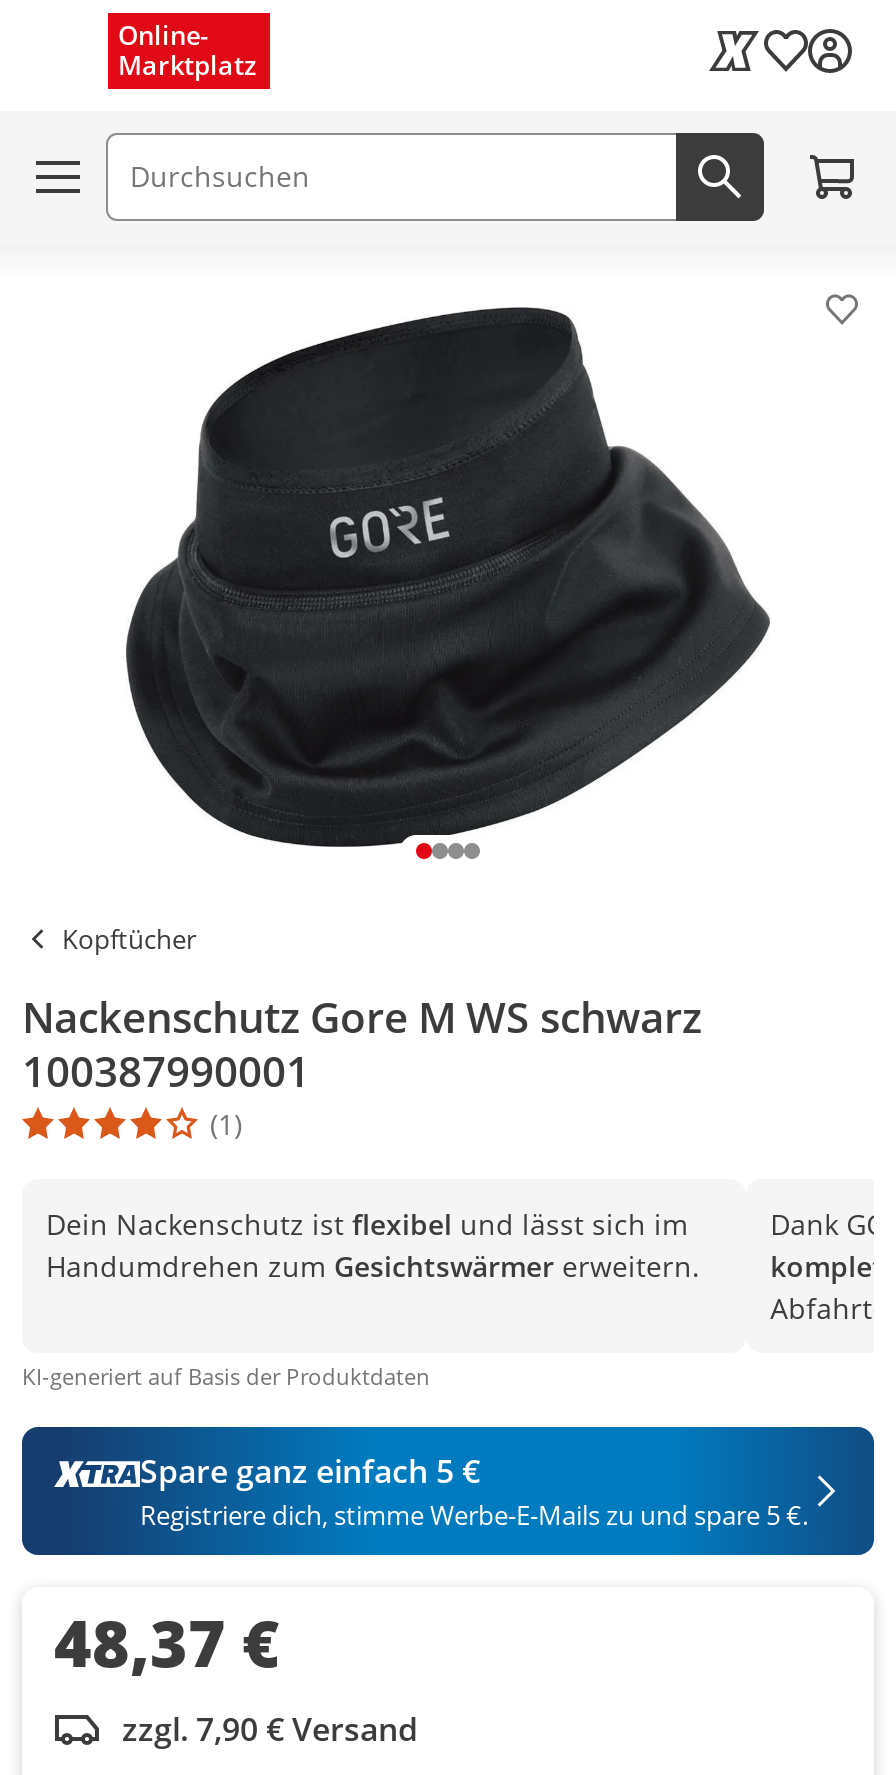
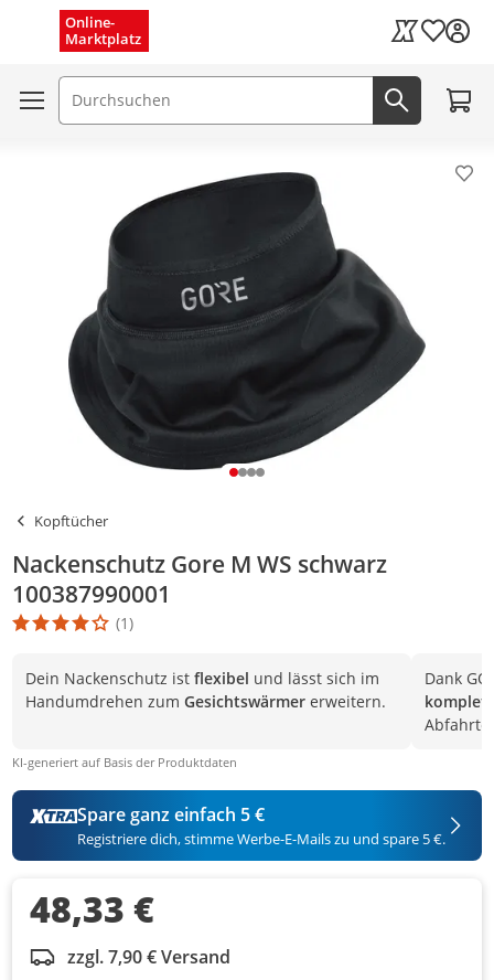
[54,1599,280,1685] 48,37 € -> [30,885,154,933] 48,33 €

